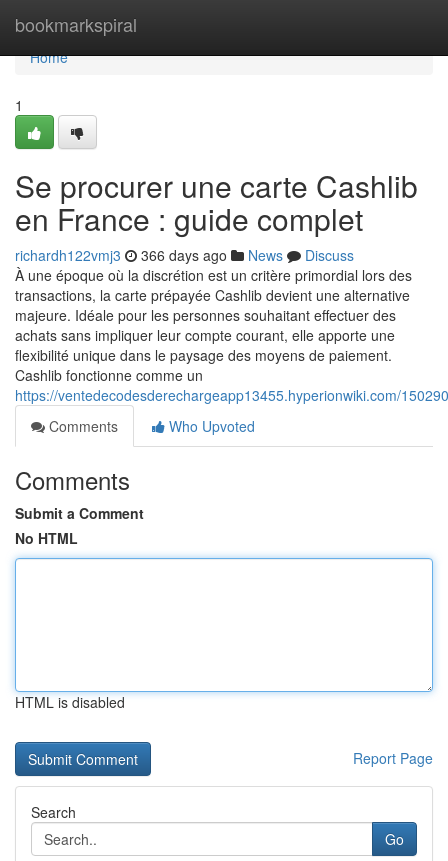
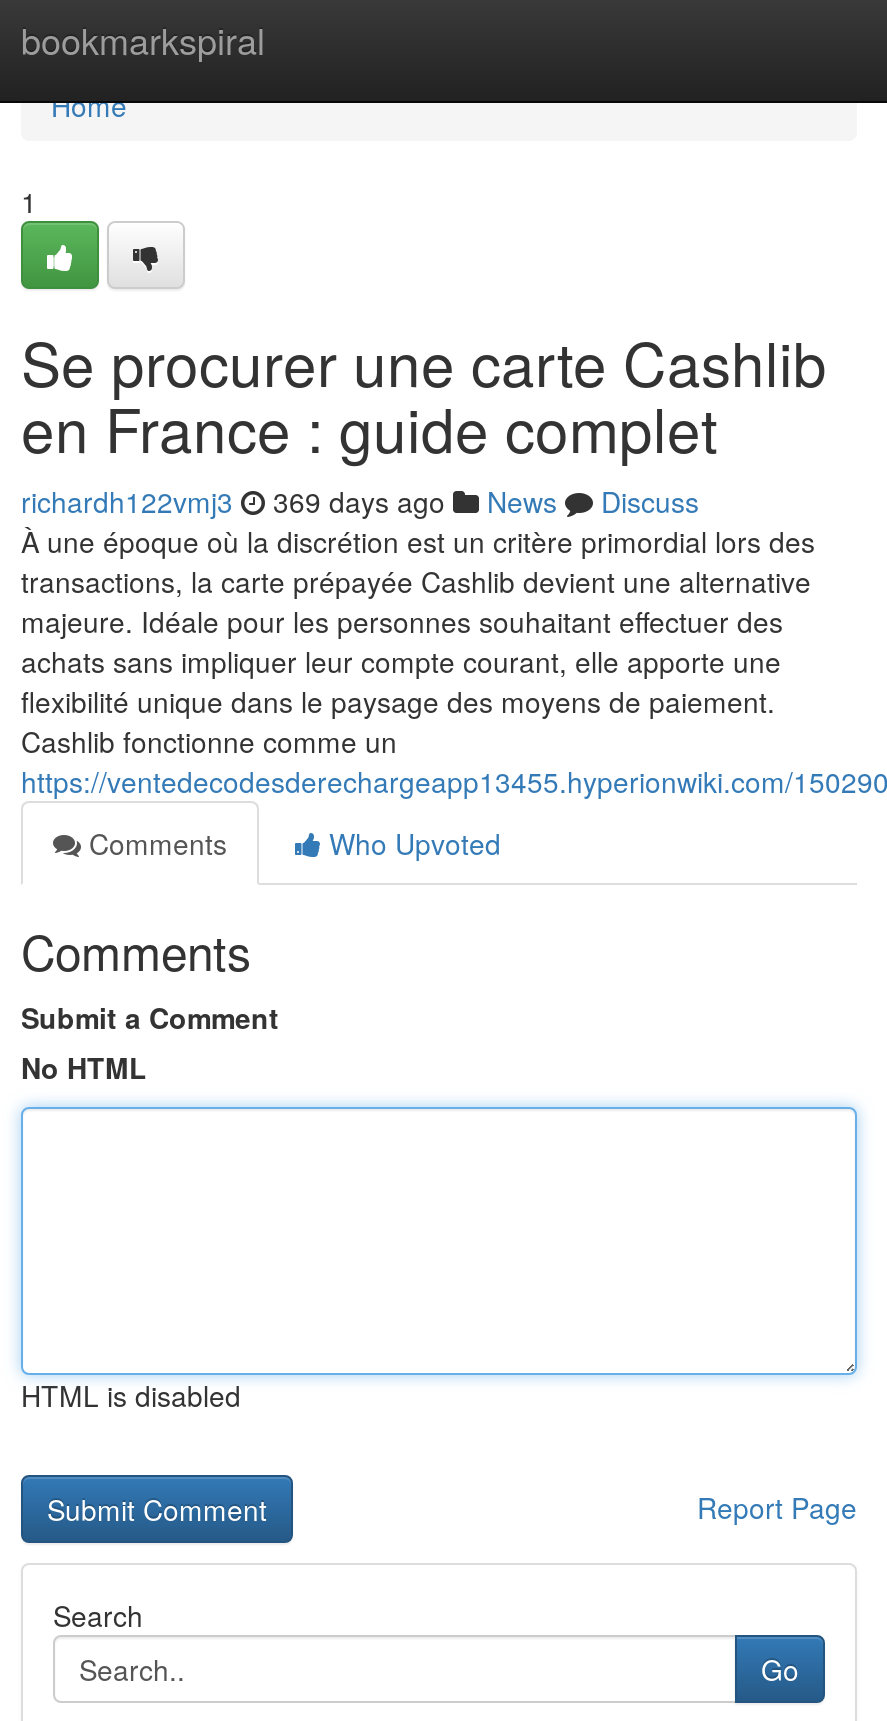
[15,245,354,265] richardh122vmj3 366 days ago News Discuss -> [21,481,699,521] richardh122vmj3 369 days ago News Discuss

